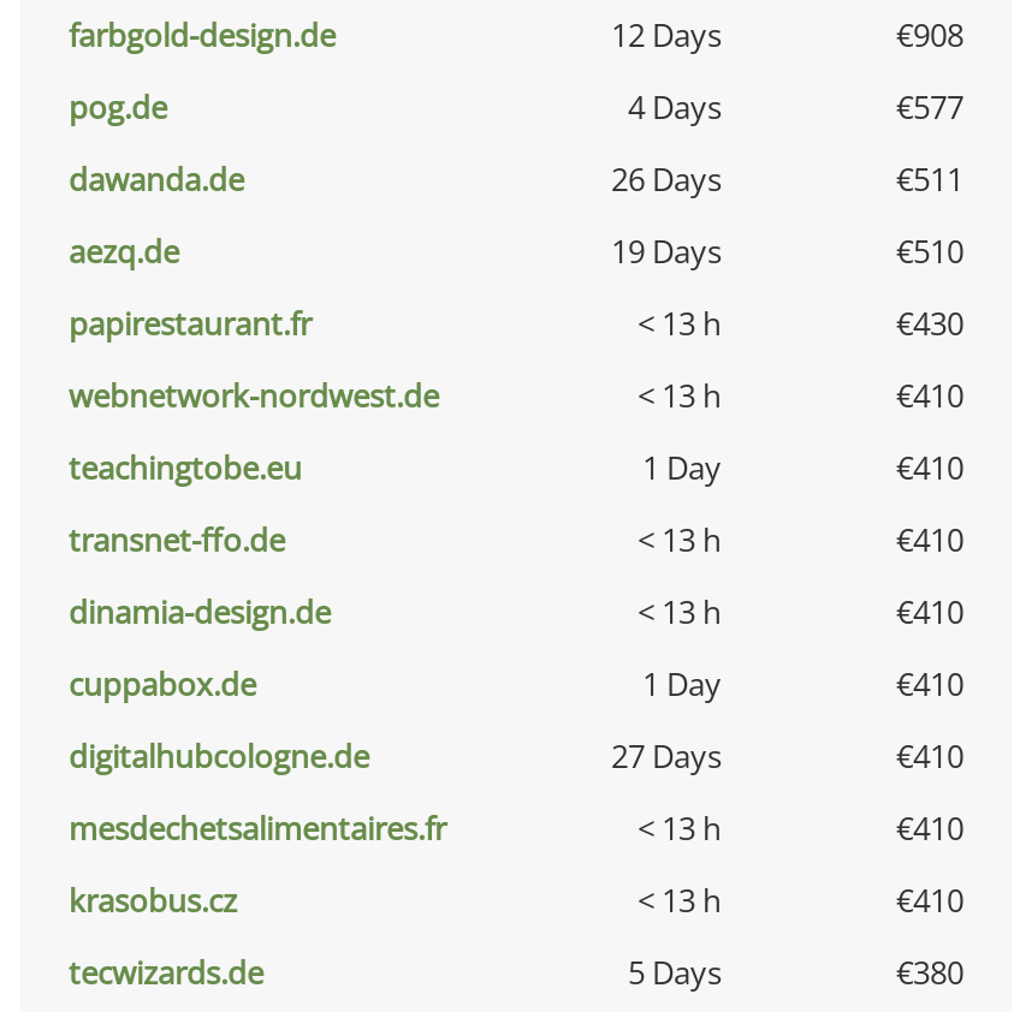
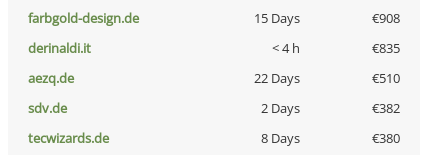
[611,12,722,55] 12 Days -> [253,8,299,26] 15 Days
[69,84,963,200] pog.de | 4 Days | €577 | dawanda.de | 26 Days | €511 -> [28,38,400,56] derinaldi.it | < 4 h | €835
[611,228,722,272] 19 Days -> [253,68,299,86] 22 Days
[69,300,963,921] papirestaurant.fr | < 13 h | €430 | webnetwork-nordwest.de | < 13 h | €410 | teachingtobe.eu | 1 Day | €410 | transnet-ffo.de | < 13 h | €410 | dinamia-design.de | < 13 h | €410 | cuppabox.de | 1 Day | €410 | digitalhubcologne.de | 27 Days | €410 | mesdechetsalimentaires.fr | < 13 h | €410 | krasobus.cz | < 13 h | €410 -> [28,98,400,116] sdv.de | 2 Days | €382
[628,950,722,993] 5 Days -> [260,128,299,146] 8 Days

